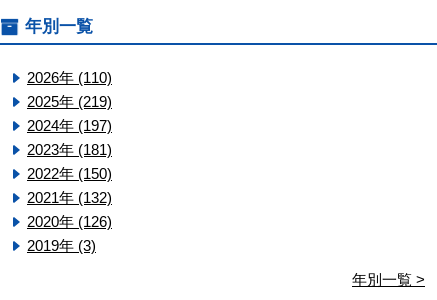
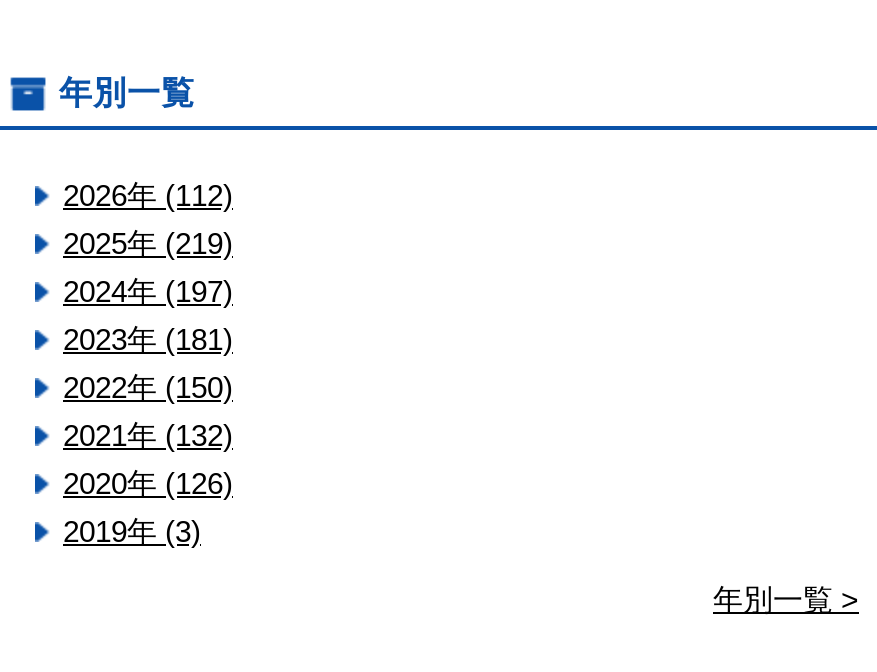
[27,69,112,86] 2026年 (110) -> [63,177,233,211] 2026年 (112)

